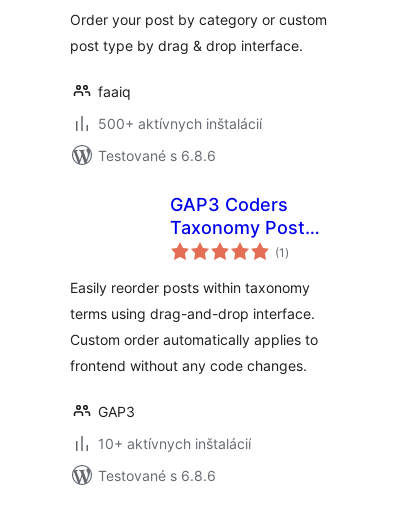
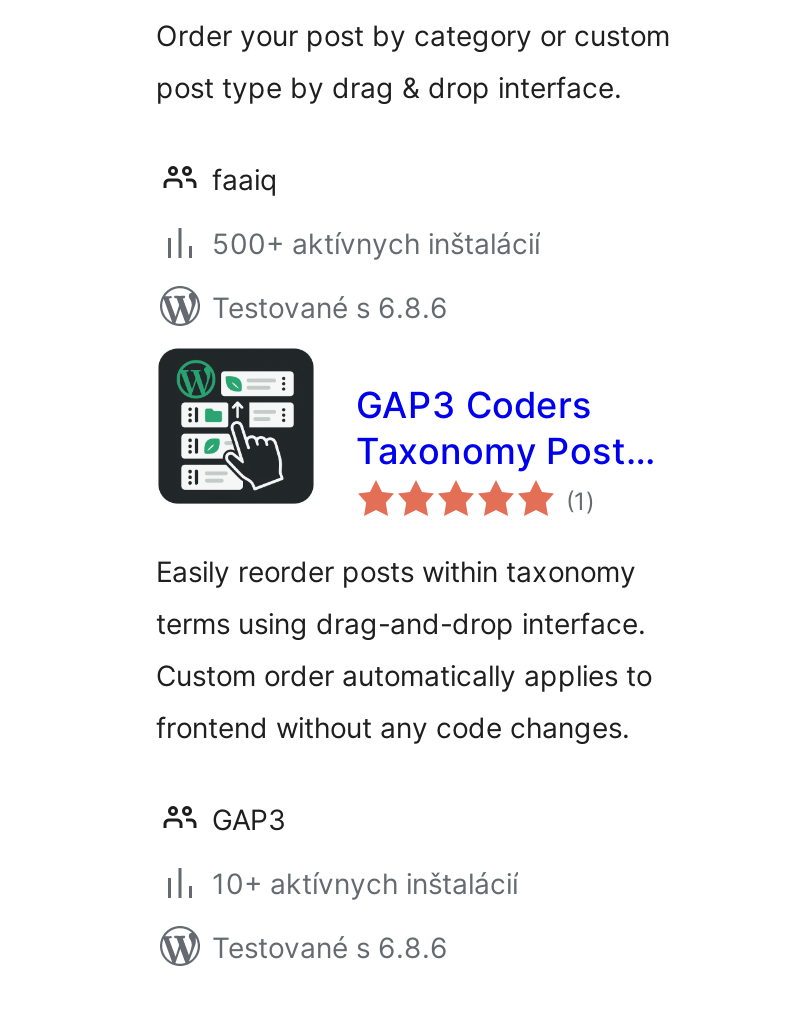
none -> [156,346,316,506] [image]

